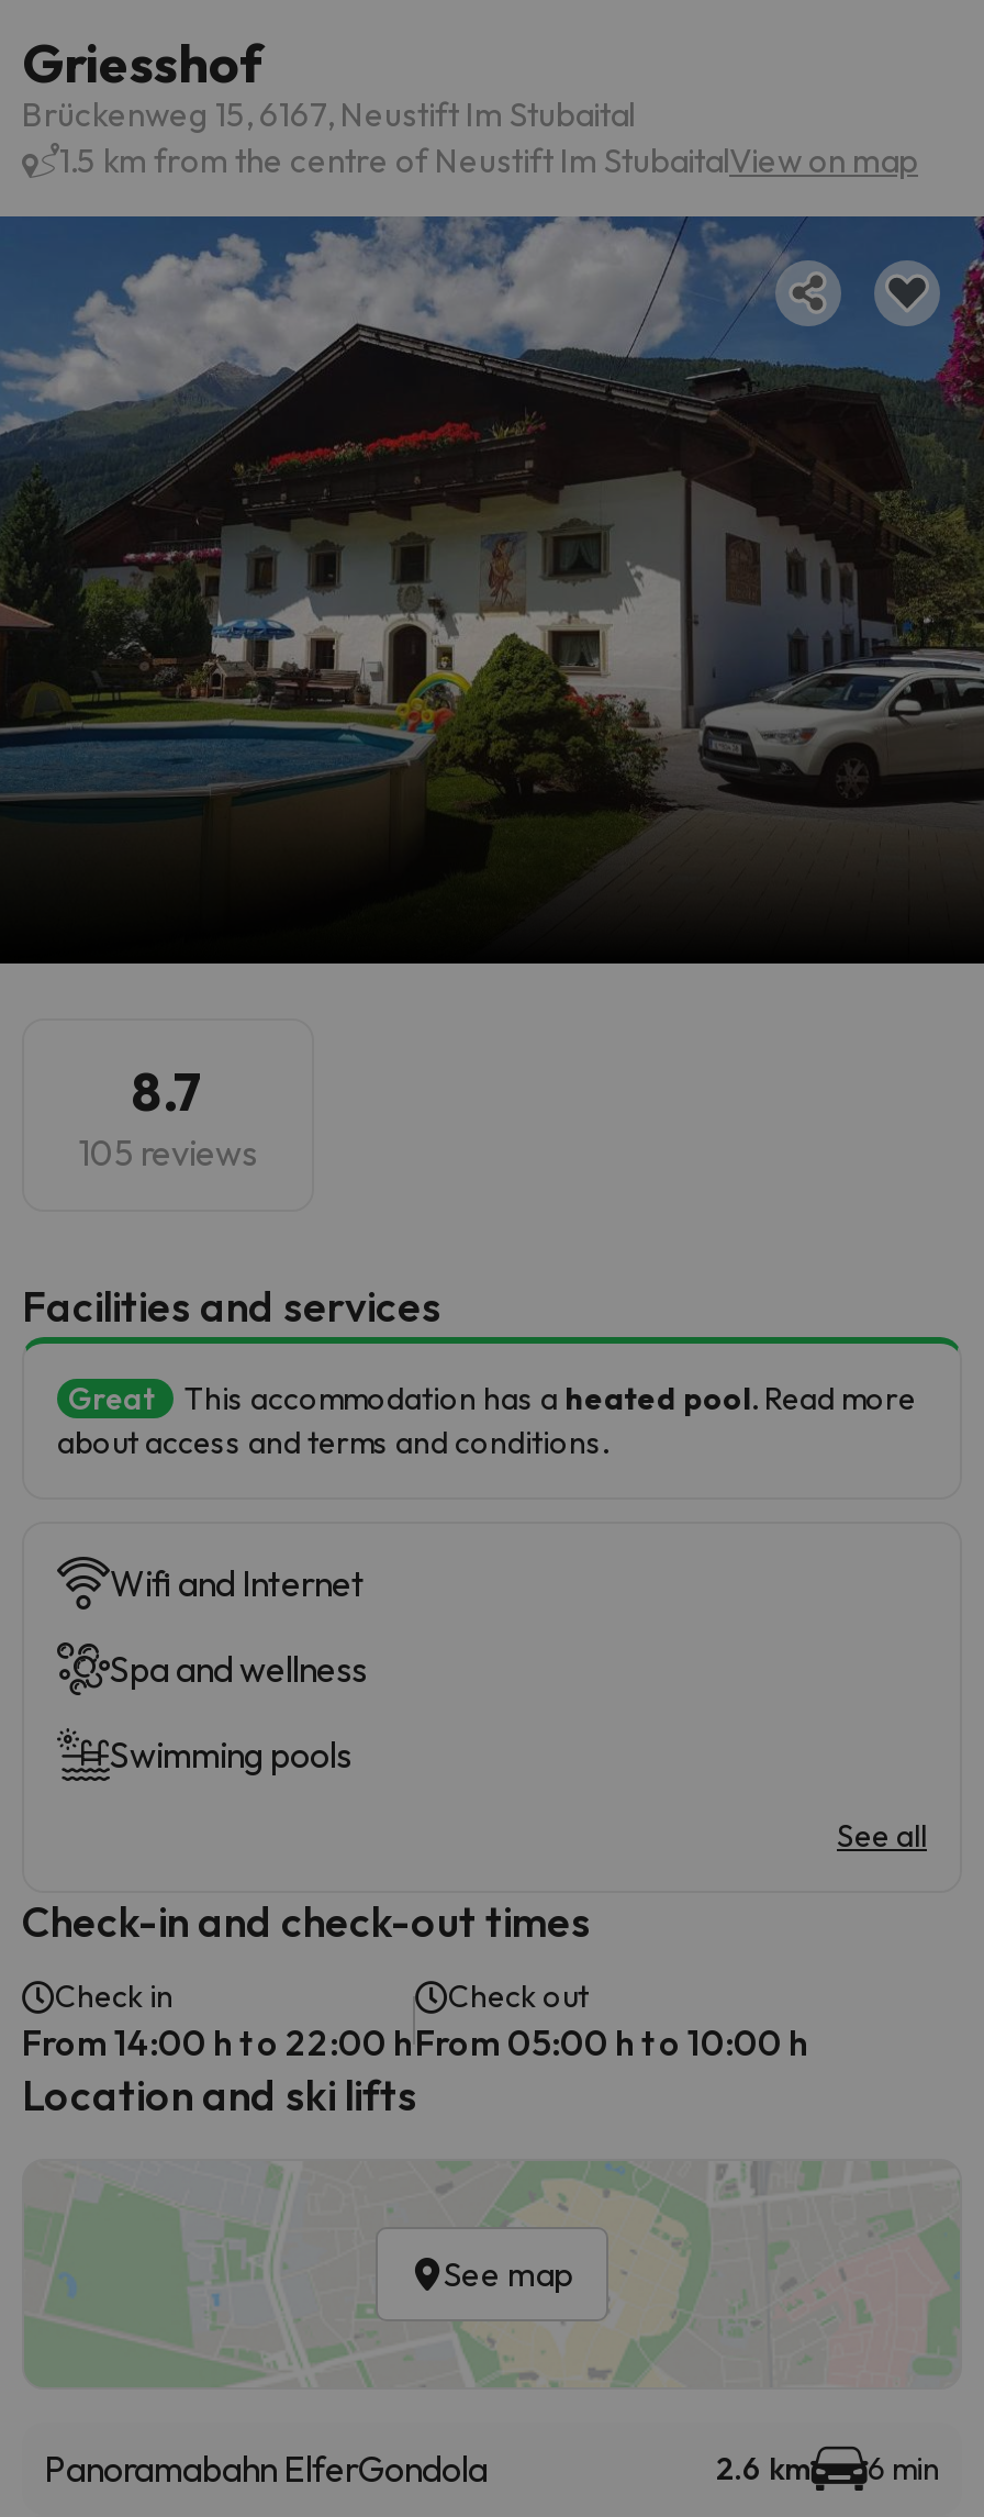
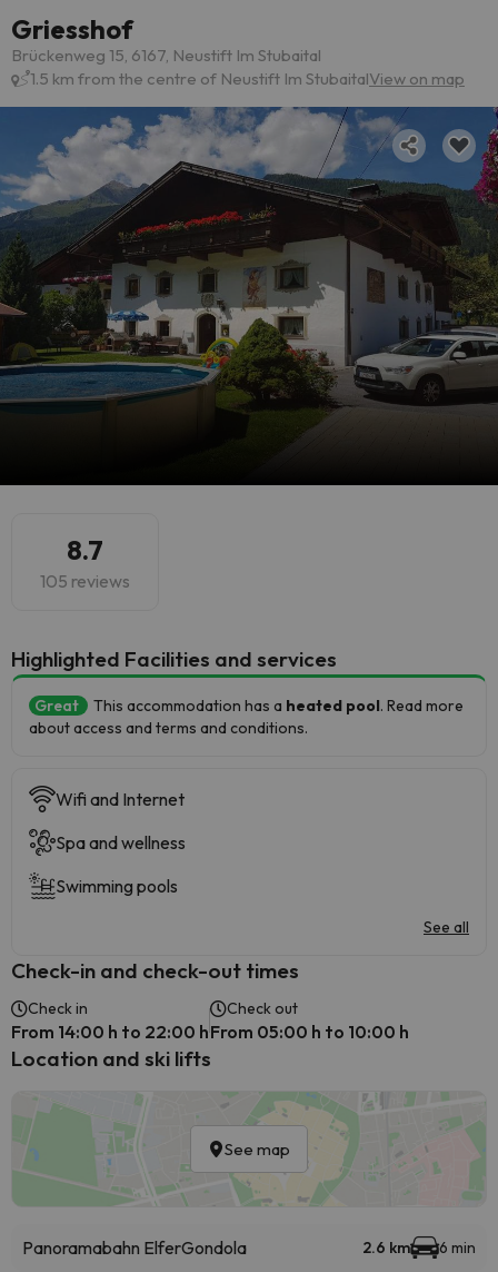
[22,1280,441,1333] Facilities and services -> [11,645,337,672] Highlighted Facilities and services

